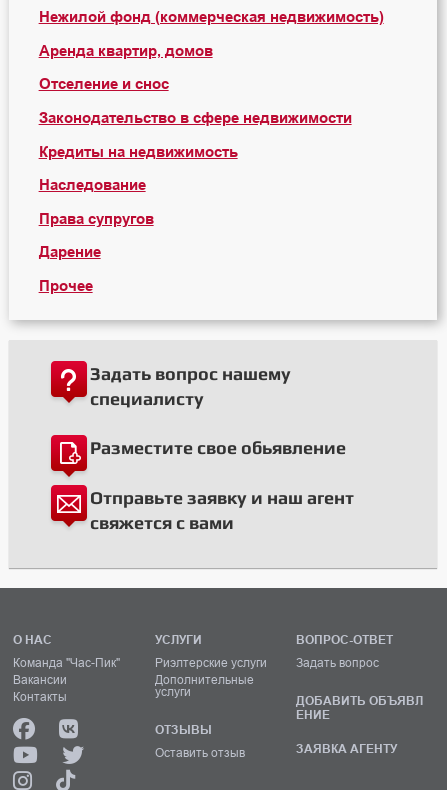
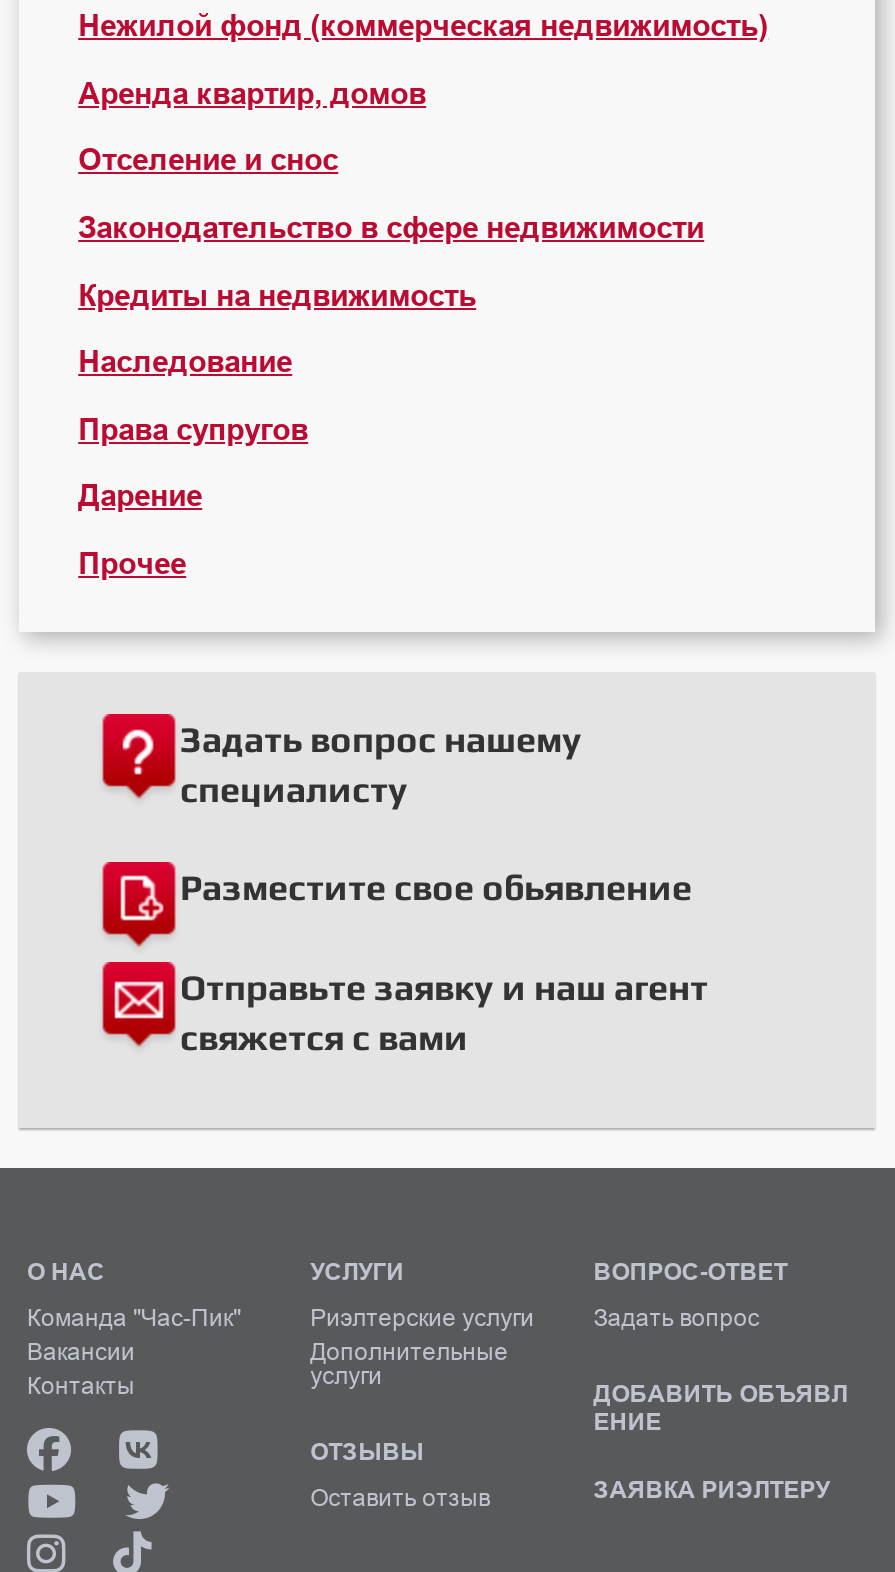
[296,741,397,756] ЗАЯВКА АГЕНТУ -> [593,1474,829,1504] ЗАЯВКА РИЭЛТЕРУ

